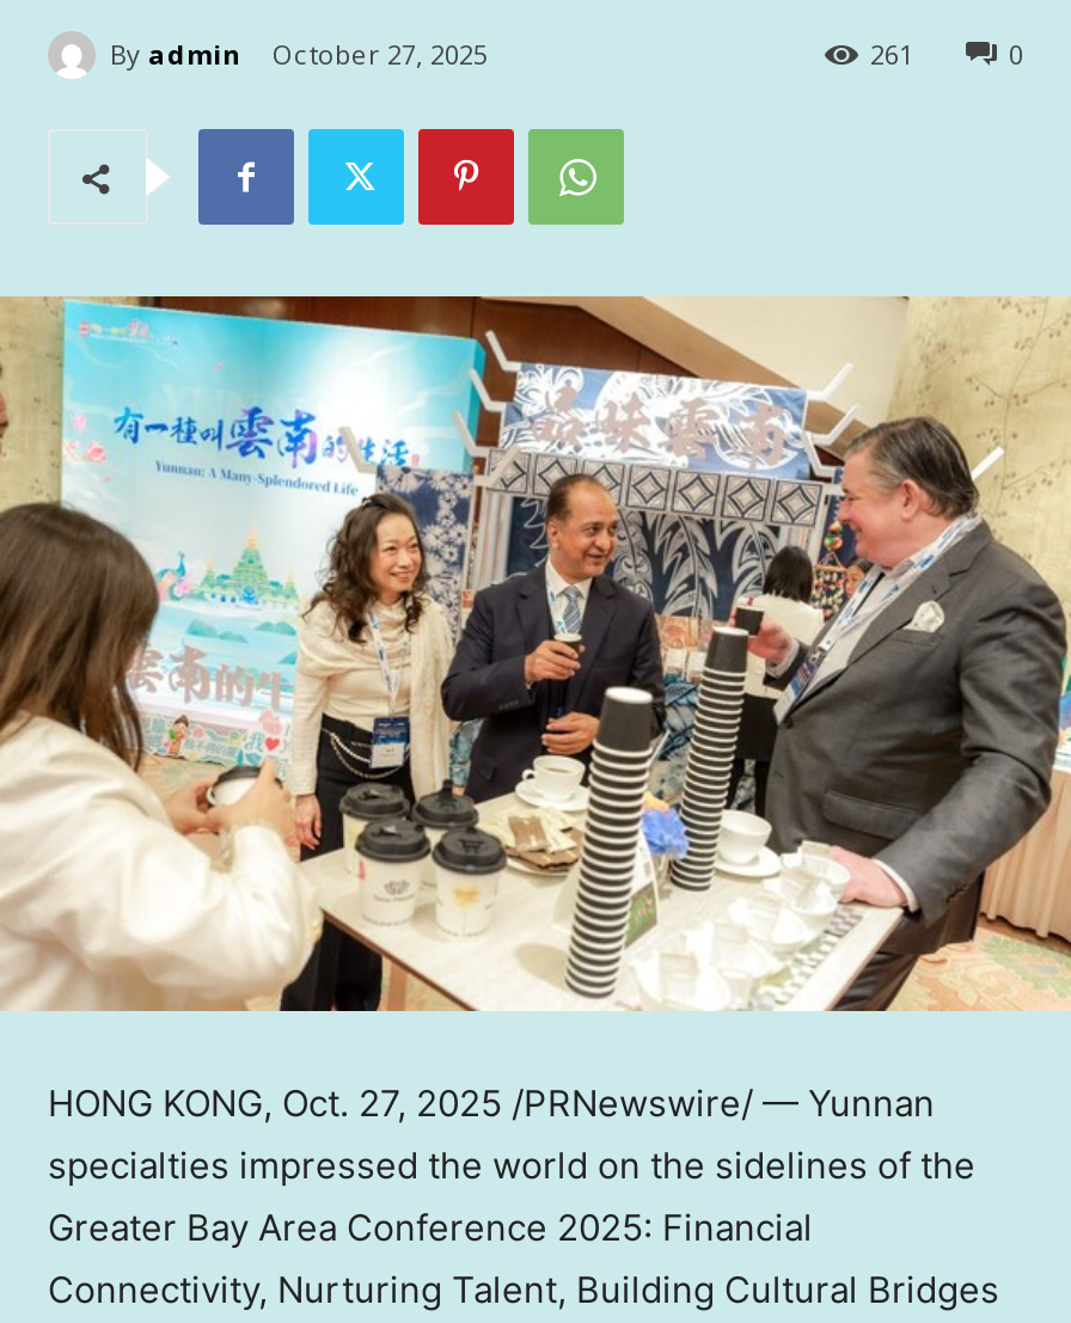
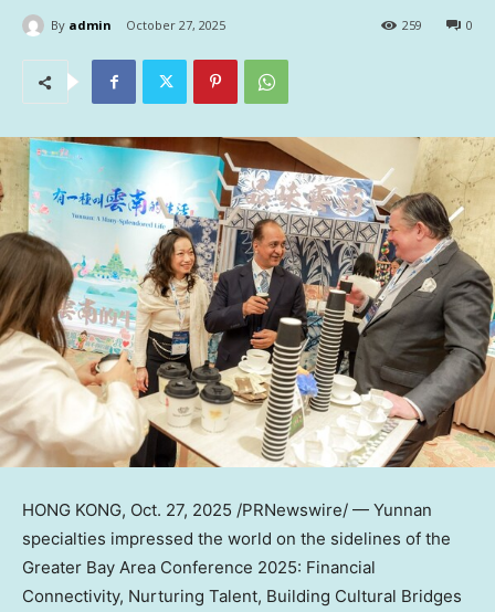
[870,36,913,72] 261 -> [402,17,422,33] 259

